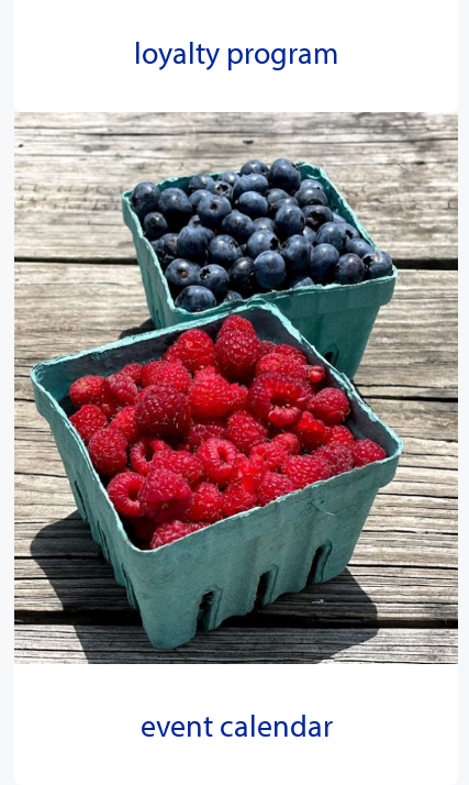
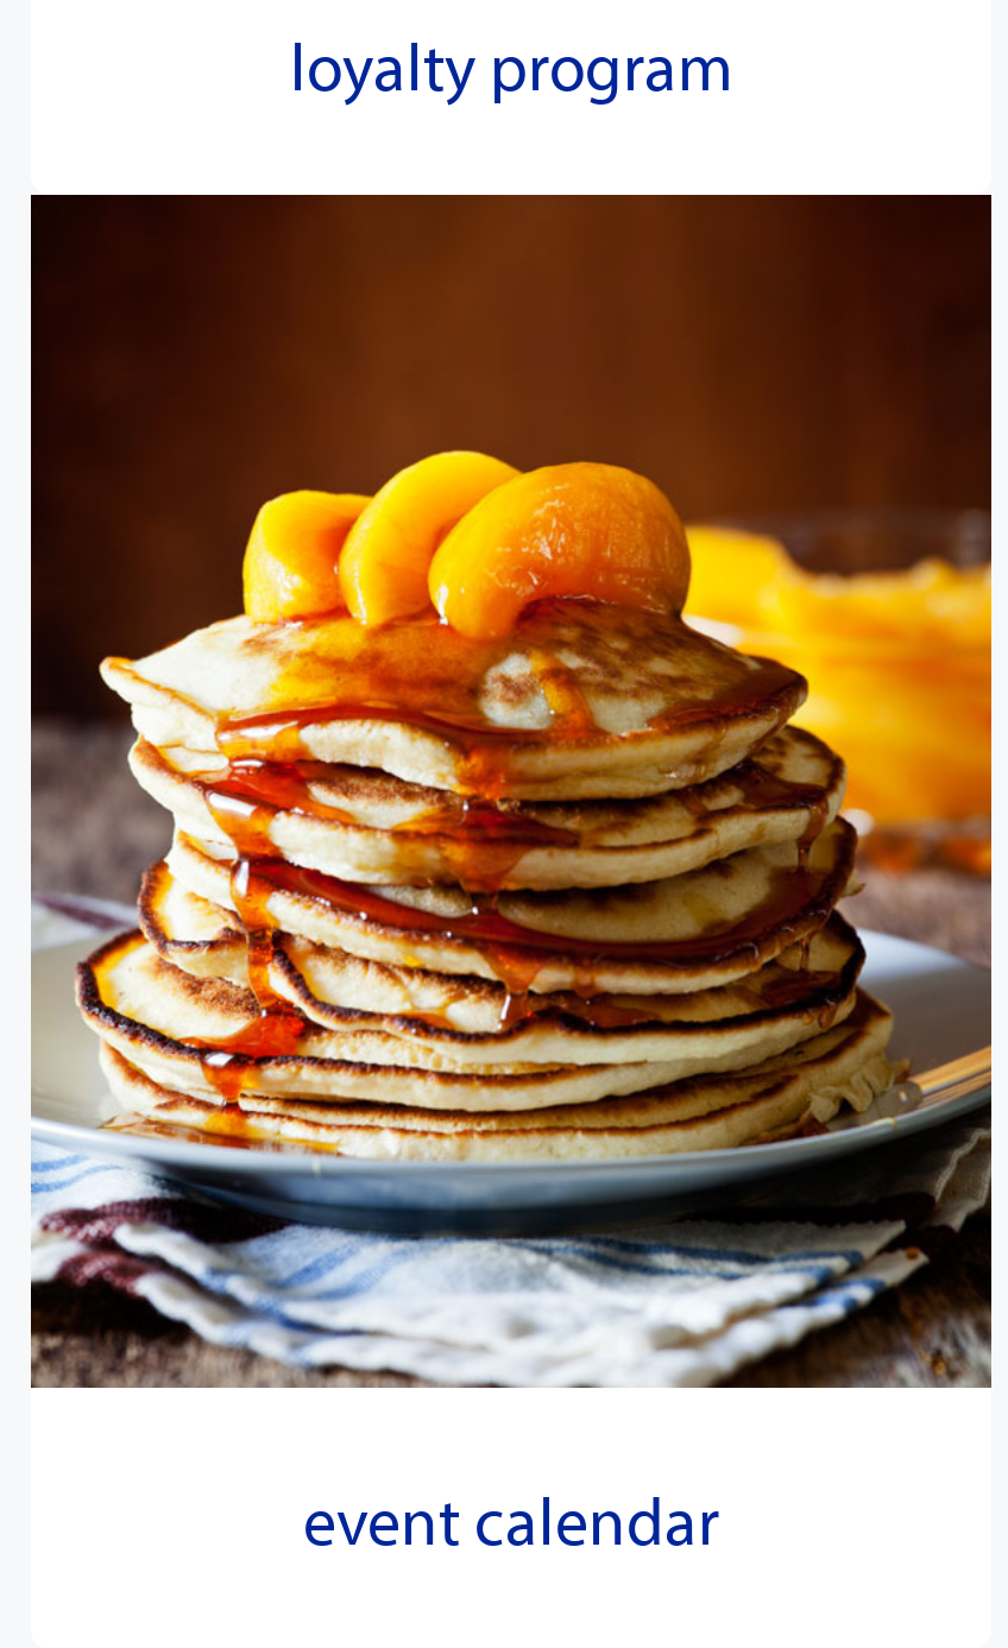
[13,112,459,665] [image] -> [29,192,994,1393] [image]

